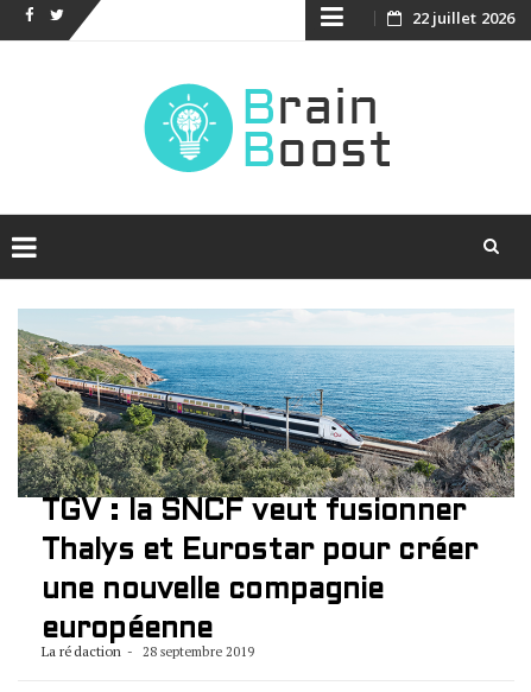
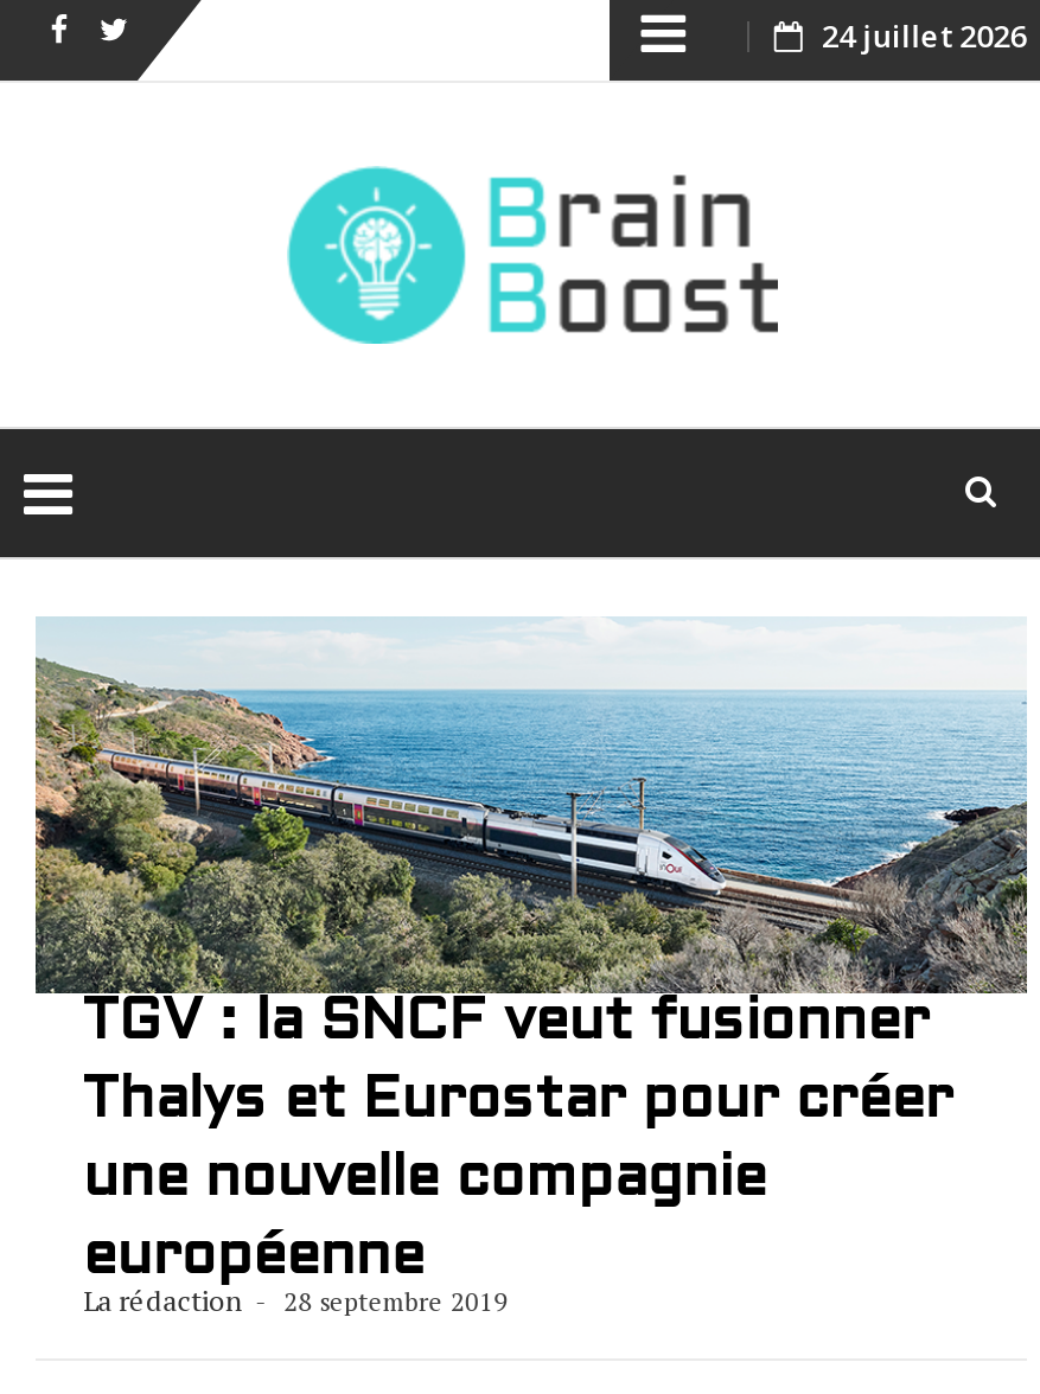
[412,7,514,28] 22 juillet 2026 -> [822,14,1027,57] 24 juillet 2026

